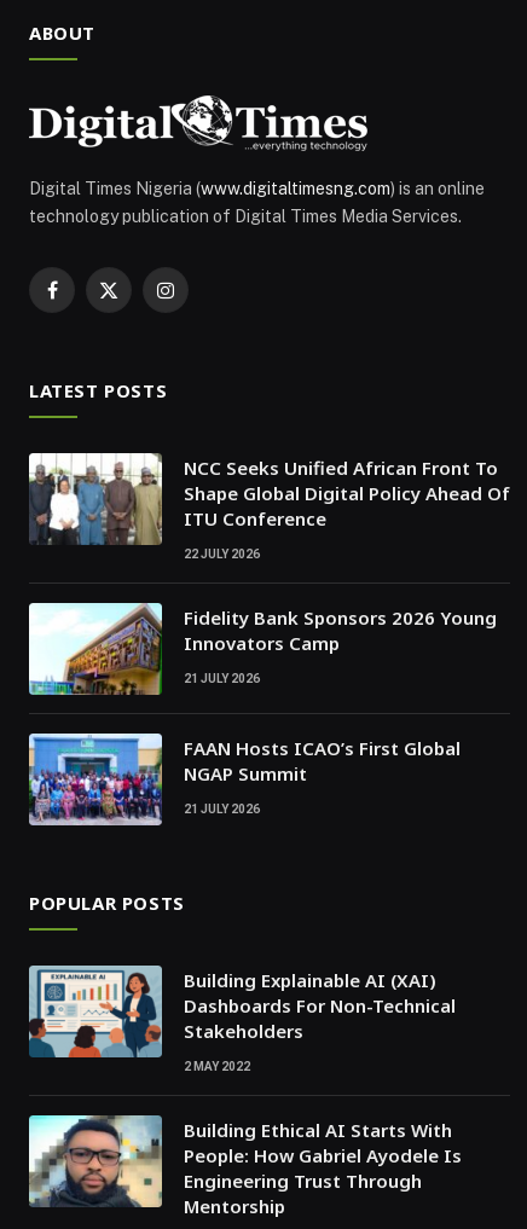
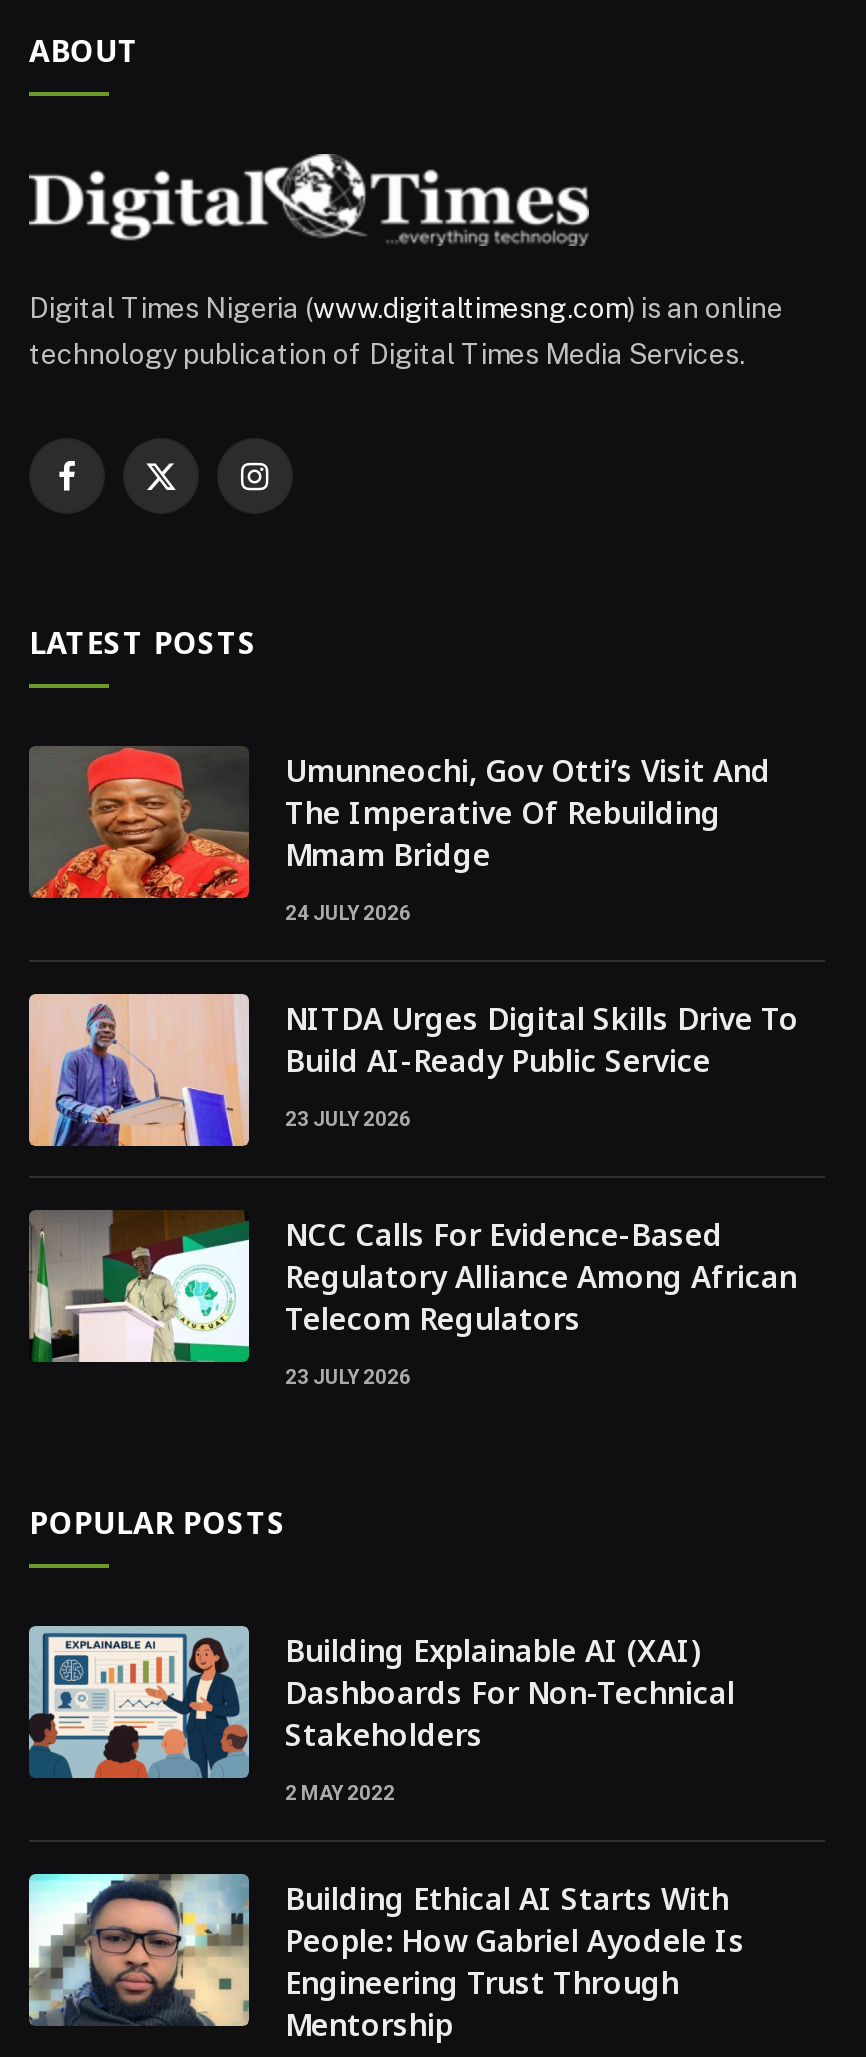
[29,452,510,546] [image] | NCC Seeks Unified African Front To | Shape Global Digital Policy Ahead Of | ITU Conference -> [31,746,771,900] [image] | Umunneochi, Gov Otti’s Visit And | The Imperative Of Rebuilding | Mmam Bridge
[184,547,260,561] 22 JULY 2026 -> [285,902,411,924] 24 JULY 2026
[28,603,497,696] [image] | Fidelity Bank Sponsors 2026 Young | Innovators Camp -> [27,994,799,1148] [image] | NITDA Urges Digital Skills Drive To | Build AI-Ready Public Service
[184,672,260,685] 21 JULY 2026 -> [285,1108,411,1130] 23 JULY 2026
[28,732,461,827] [image] | FAAN Hosts ICAO’s First Global | NGAP Summit -> [29,1210,797,1364] [image] | NCC Calls For Evidence-Based | Regulatory Alliance Among African | Telecom Regulators
[184,802,260,816] 21 JULY 2026 -> [285,1366,411,1388] 23 JULY 2026

